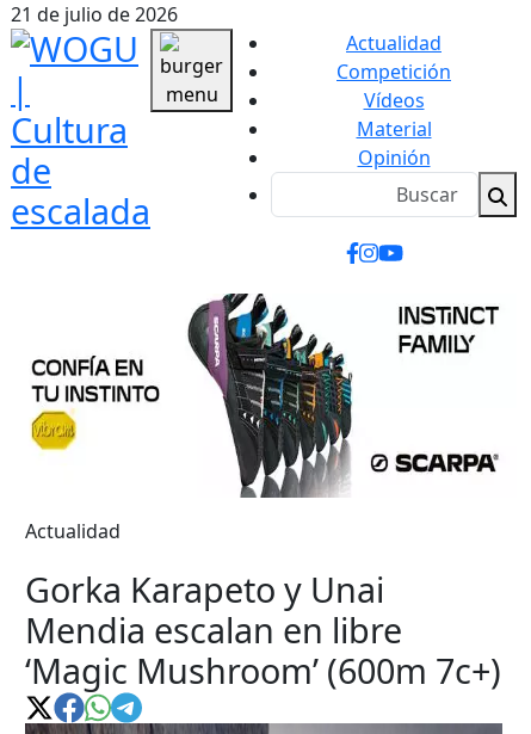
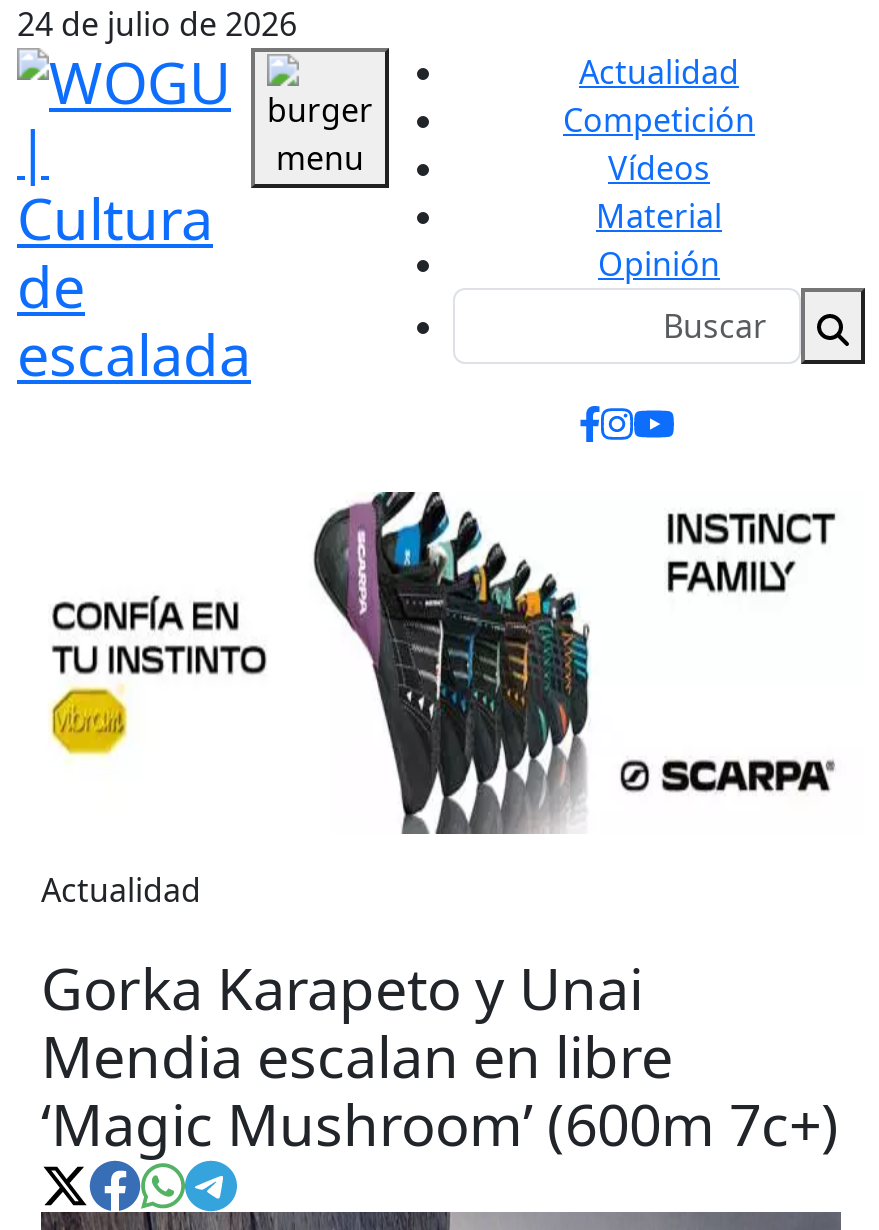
[11,1,178,27] 21 de julio de 2026 -> [17,2,297,46] 24 de julio de 2026

